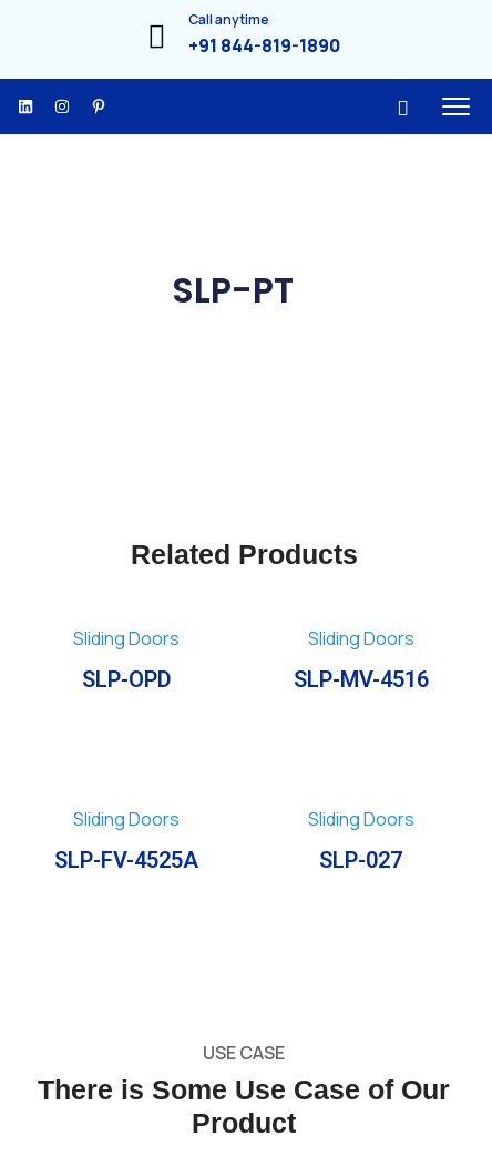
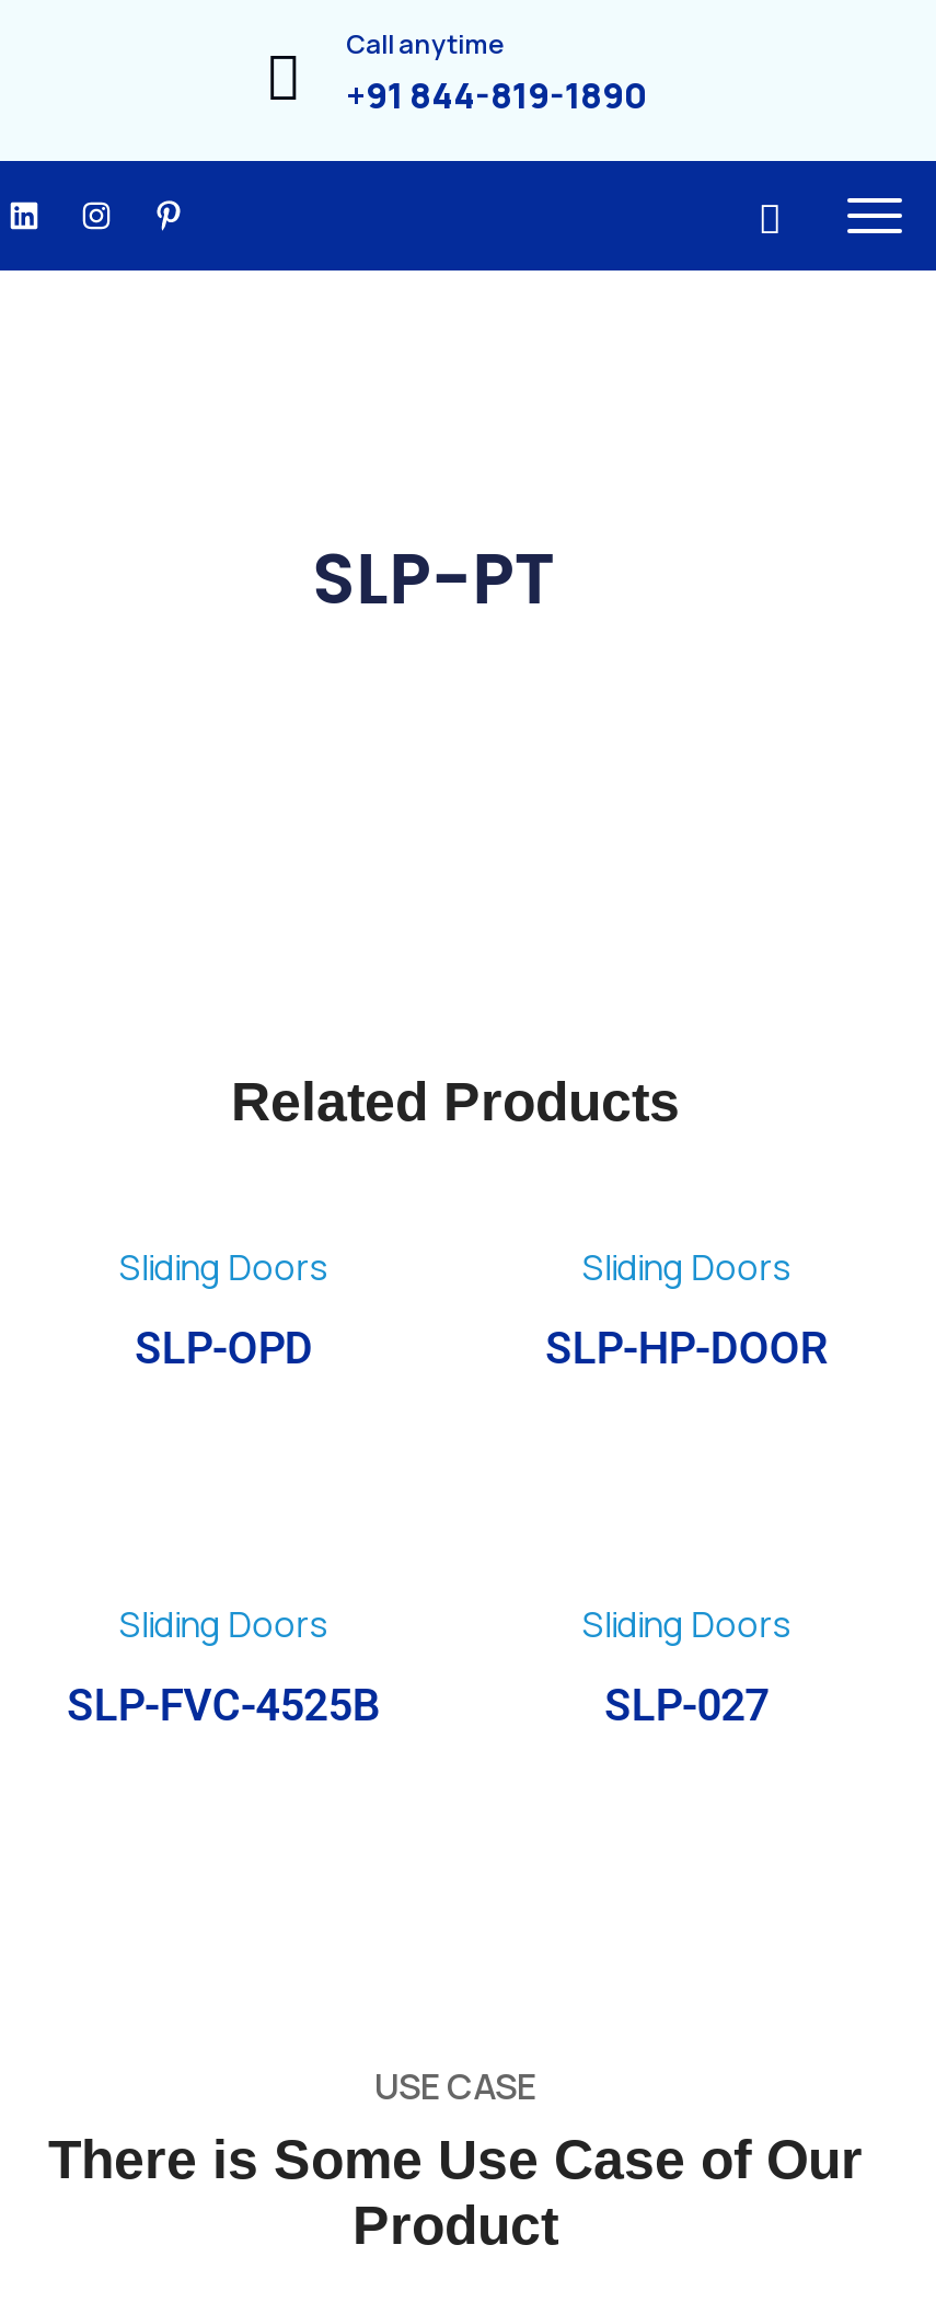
[293,666,429,692] SLP-MV-4516 -> [546,1321,828,1373] SLP-HP-DOOR
[55,846,199,873] SLP-FV-4525A -> [67,1678,380,1730] SLP-FVC-4525B

